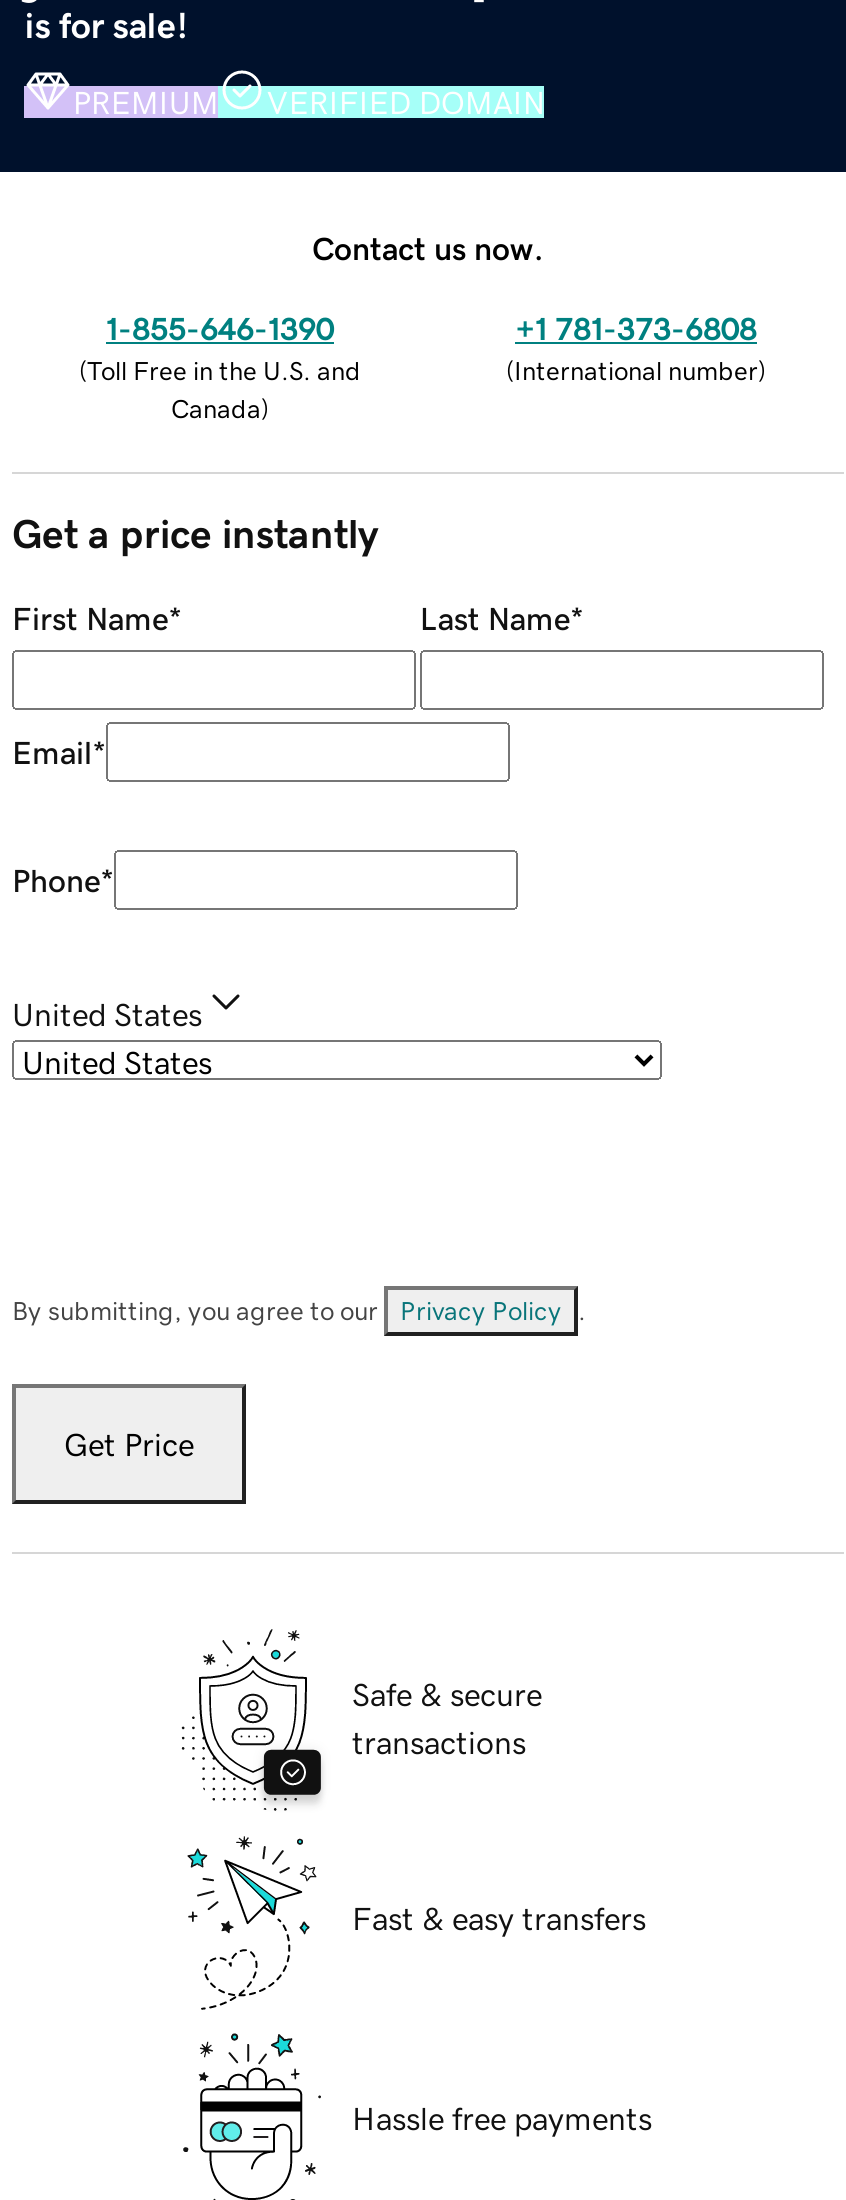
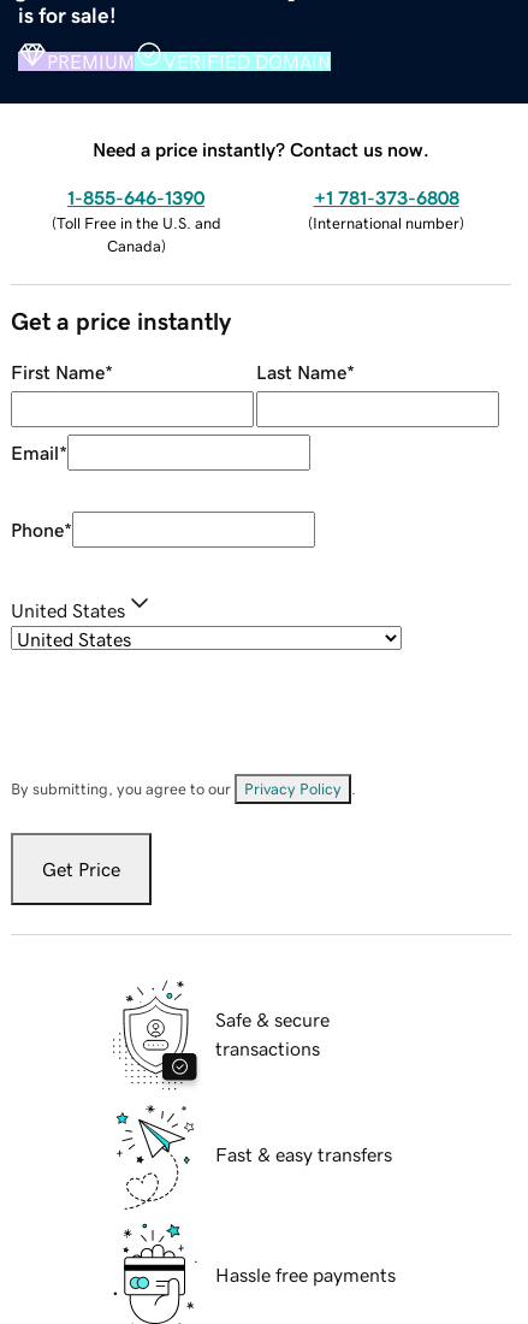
[312,231,544,263] Contact us now. -> [93,139,429,158] Need a price instantly? Contact us now.

